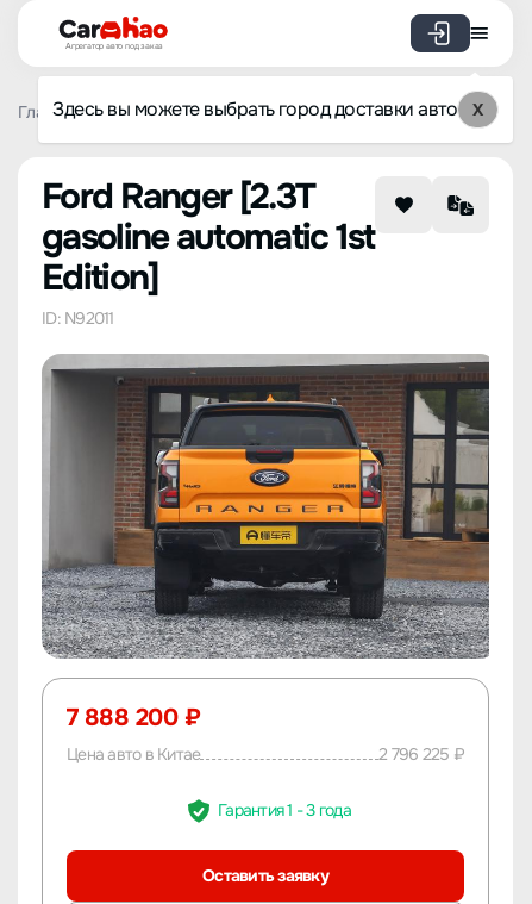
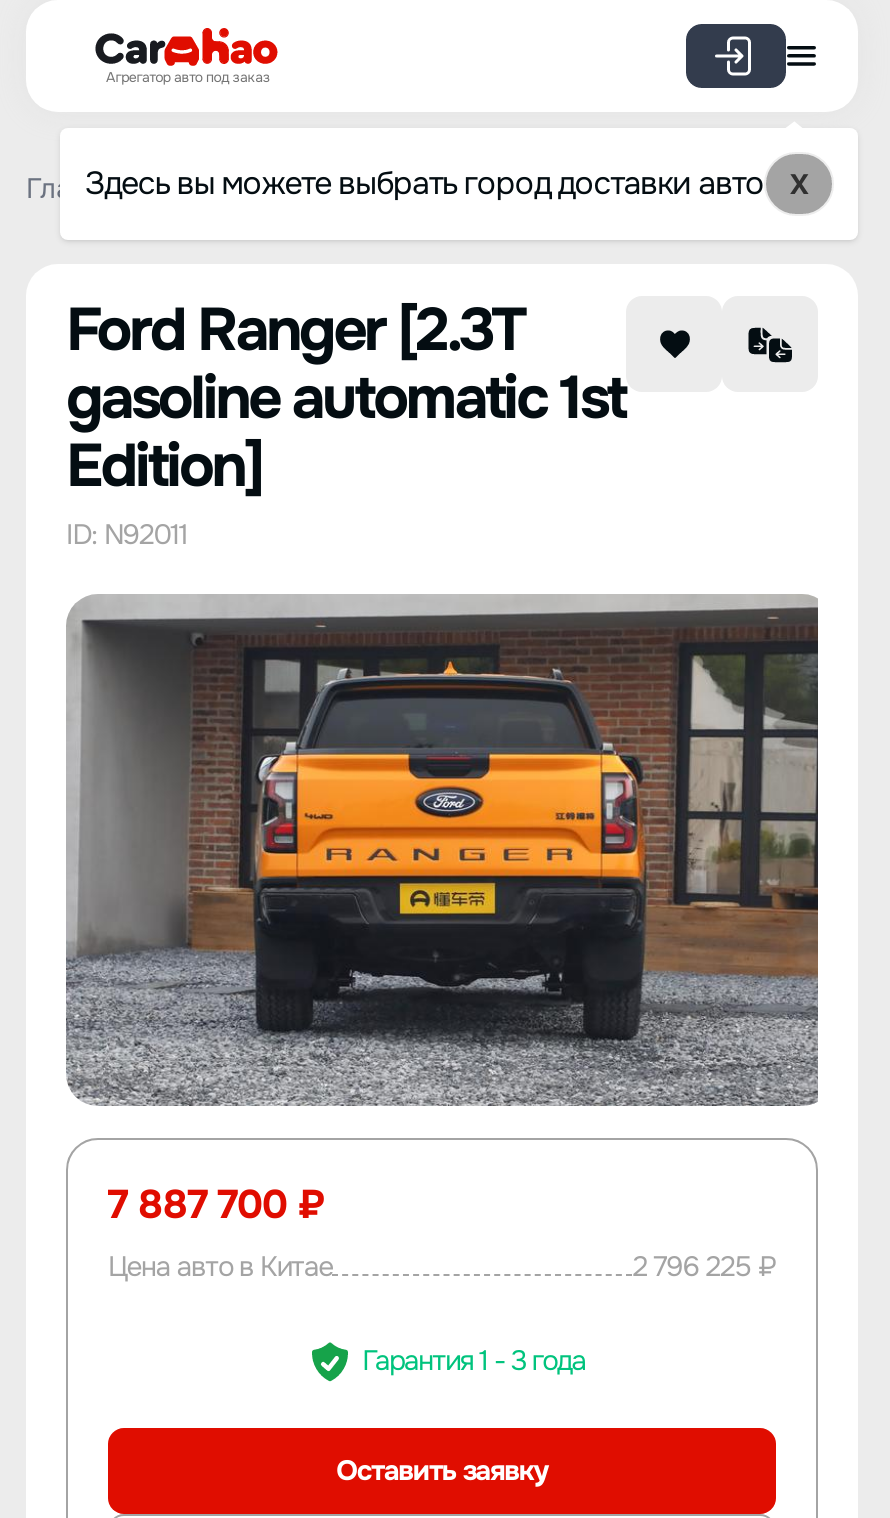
[67,703,200,732] 7 888 200 ₽ -> [108,1180,324,1230] 7 887 700 ₽

